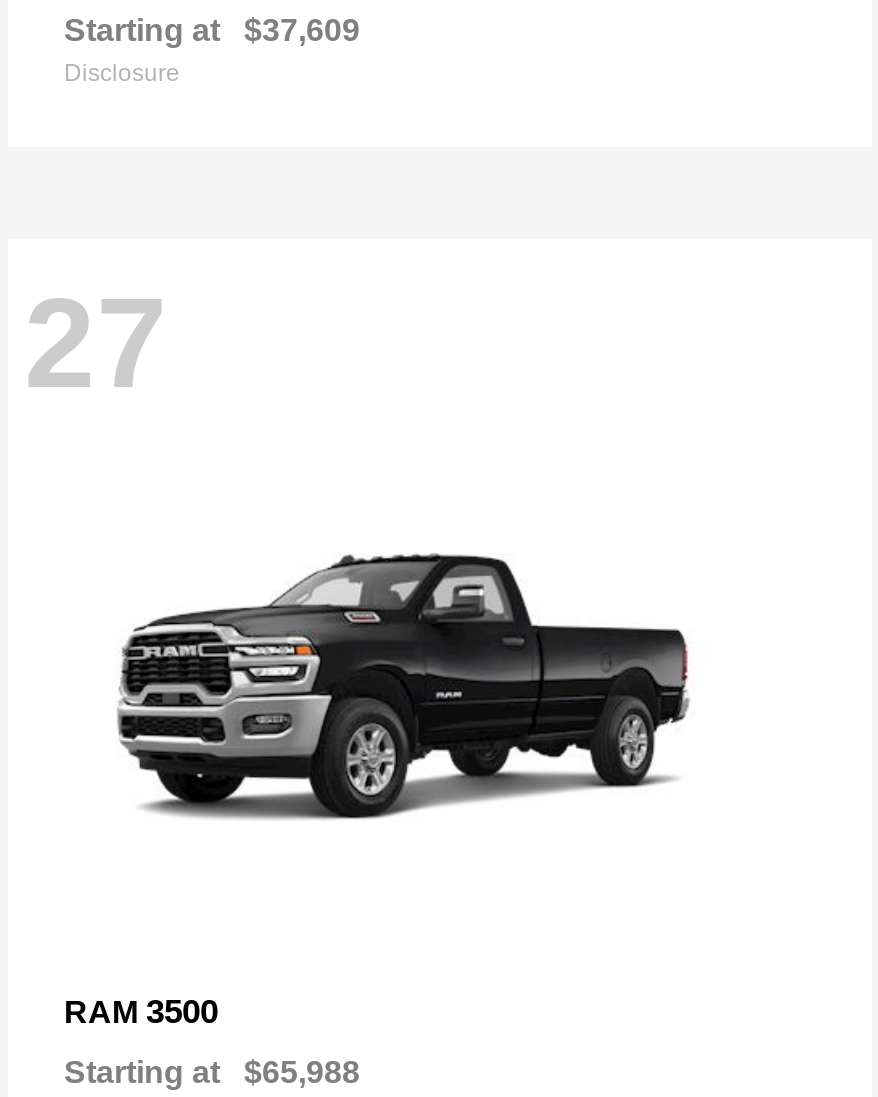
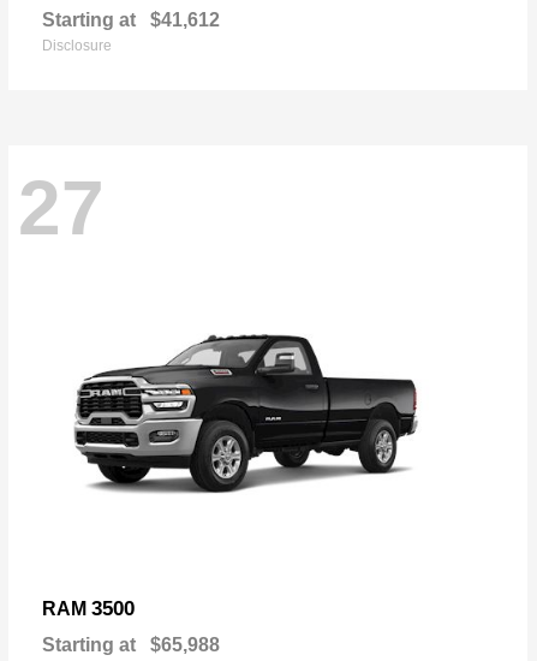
[64,12,360,46] Starting at $37,609 -> [42,9,220,30] Starting at $41,612

